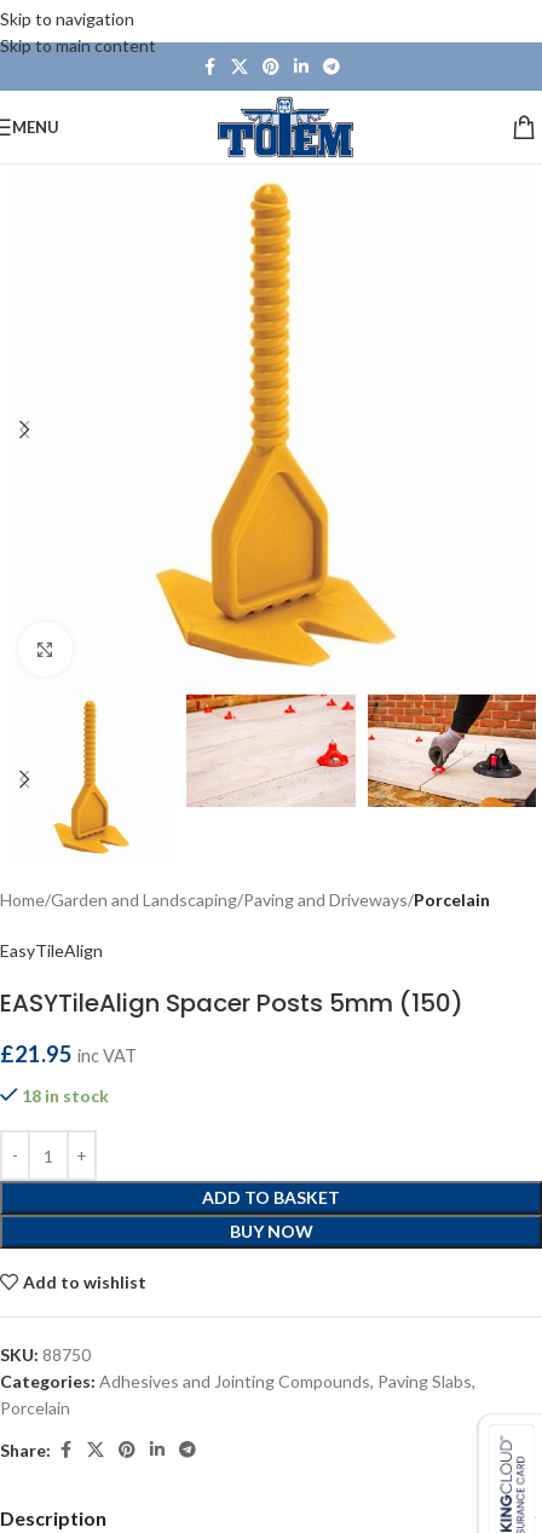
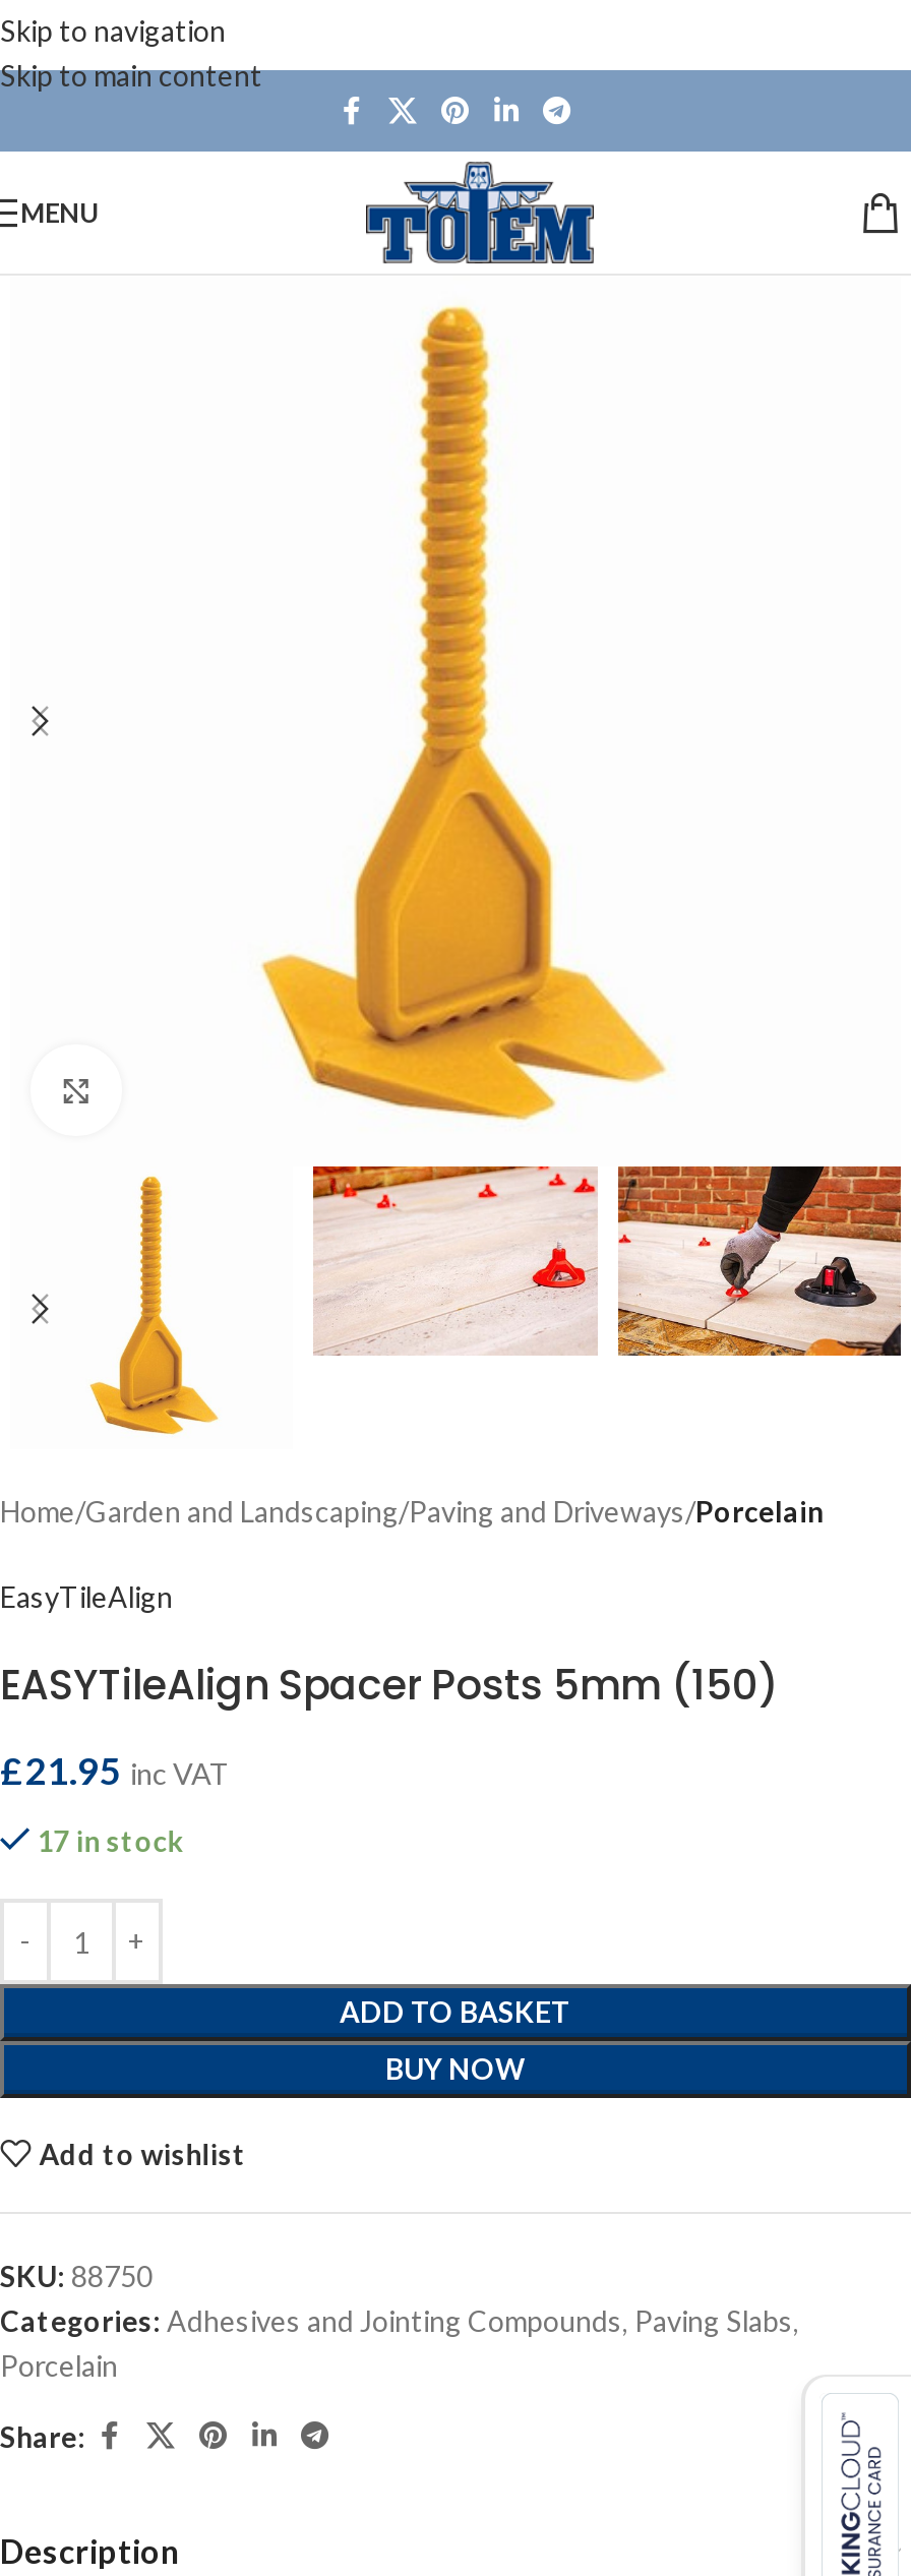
[22,1086,109,1106] 18 in stock -> [37,1824,183,1859] 17 in stock

